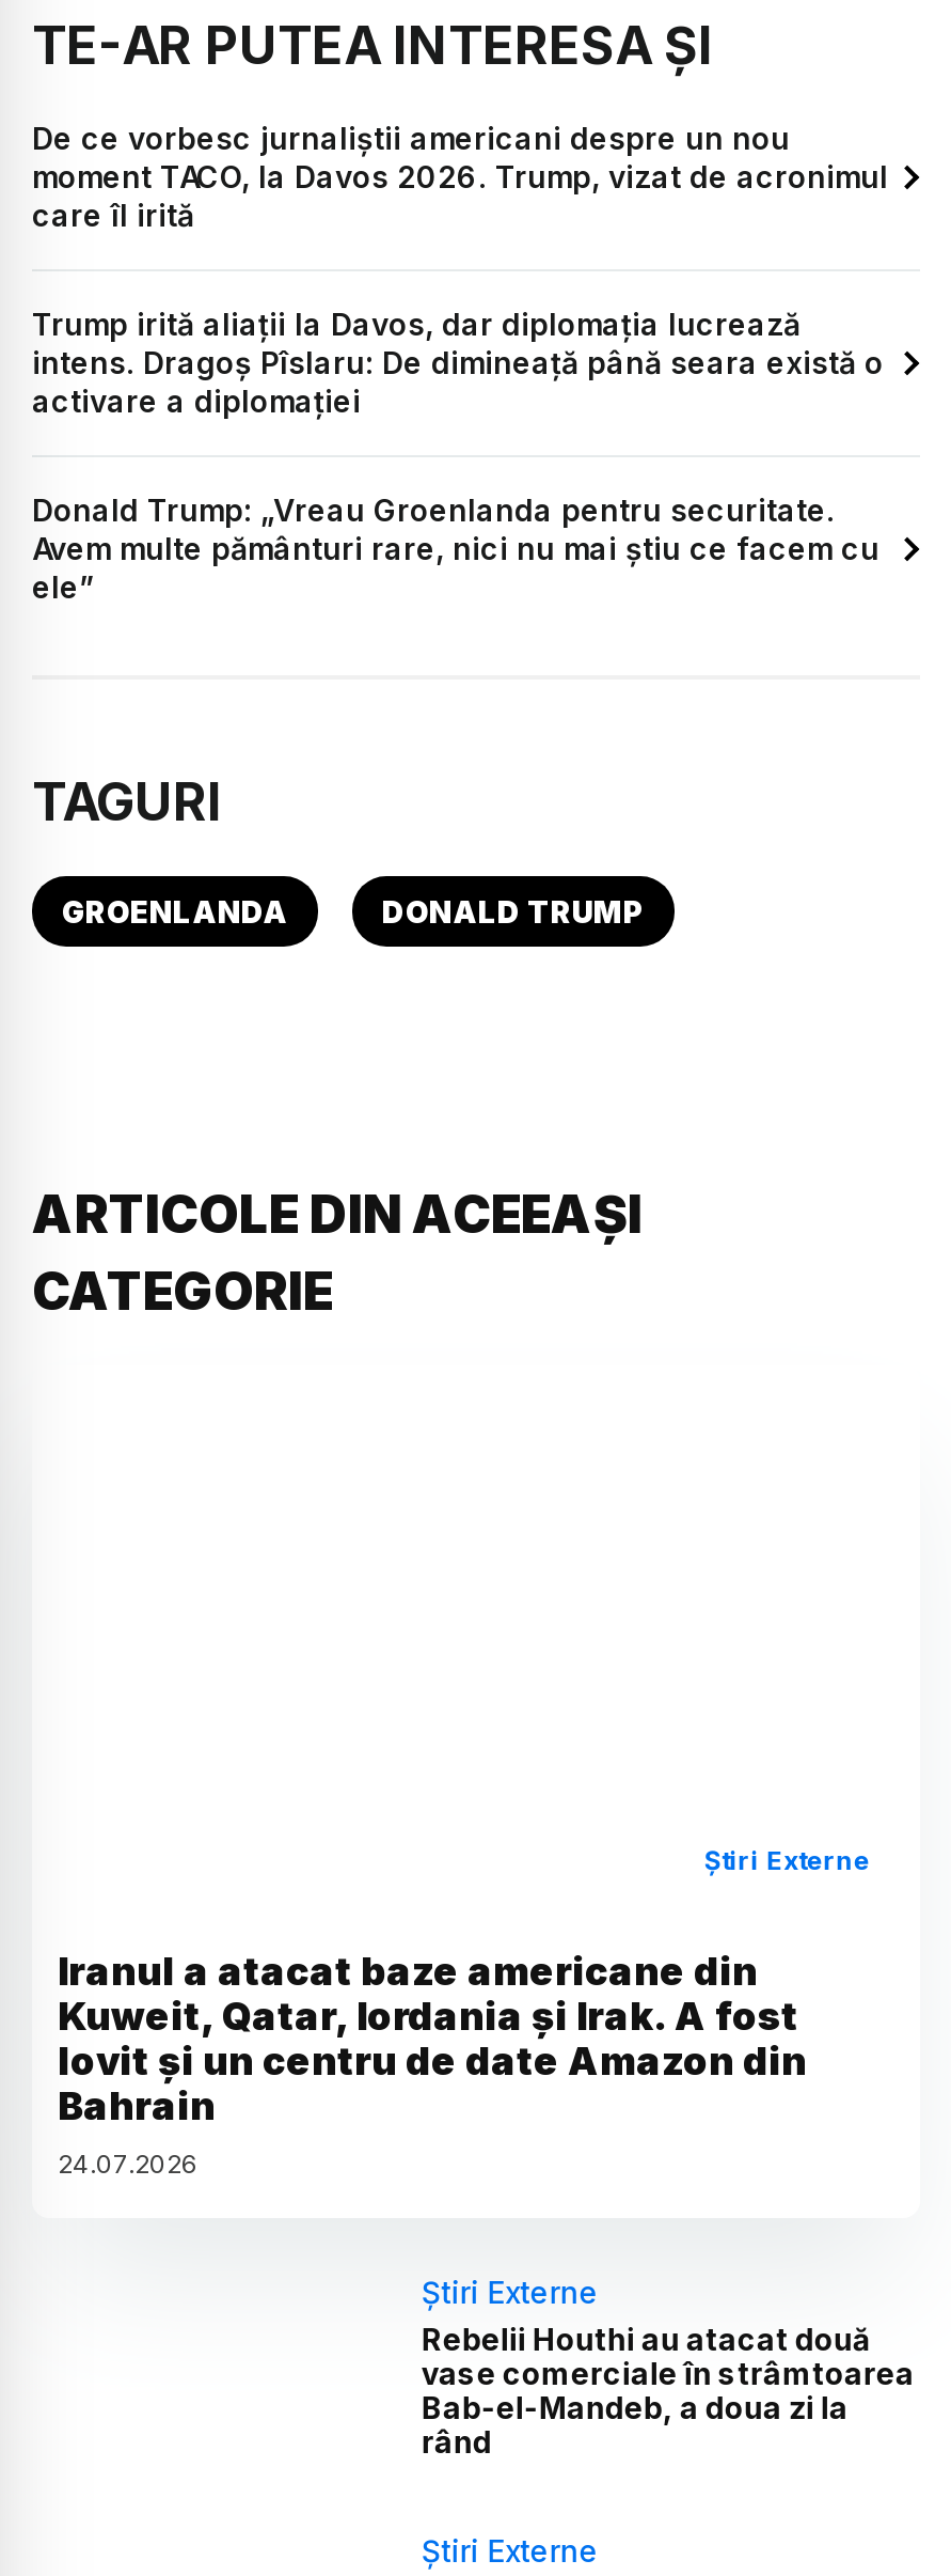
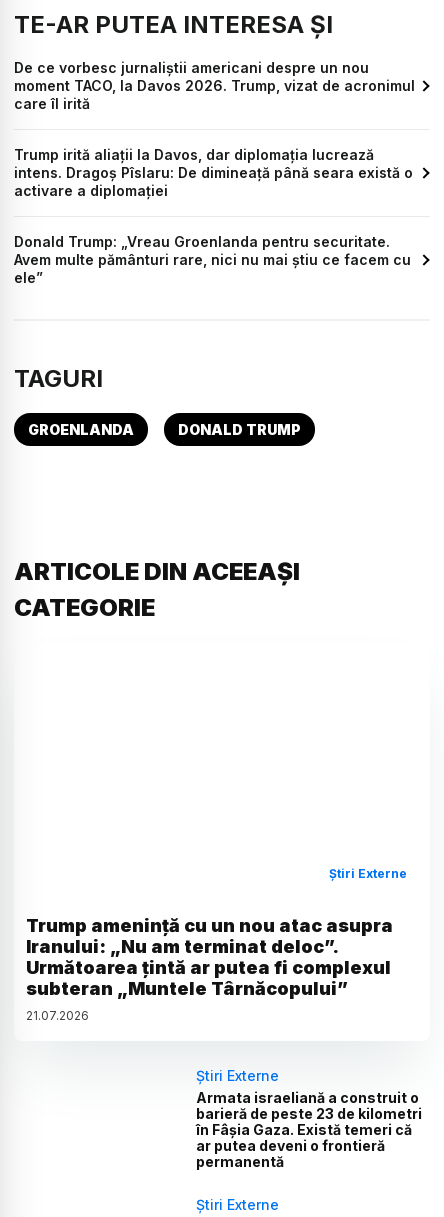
[58,1949,807,2180] Iranul a atacat baze americane din | Kuweit, Qatar, Iordania și Irak. A fost | lovit și un centru de date Amazon din | Bahrain | 24.07.2026 -> [26,915,393,1023] Trump amenință cu un nou atac asupra | Iranului: „Nu am terminat deloc”. | Următoarea țintă ar putea fi complexul | subteran „Muntele Târnăcopului” | 21.07.2026
[421,2321,914,2460] Rebelii Houthi au atacat două | vase comerciale în strâmtoarea | Bab-el-Mandeb, a doua zi la | rând -> [196,1089,422,1170] Armata israeliană a construit o | barieră de peste 23 de kilometri | în Fâșia Gaza. Există temeri că | ar putea deveni o frontieră | permanentă

